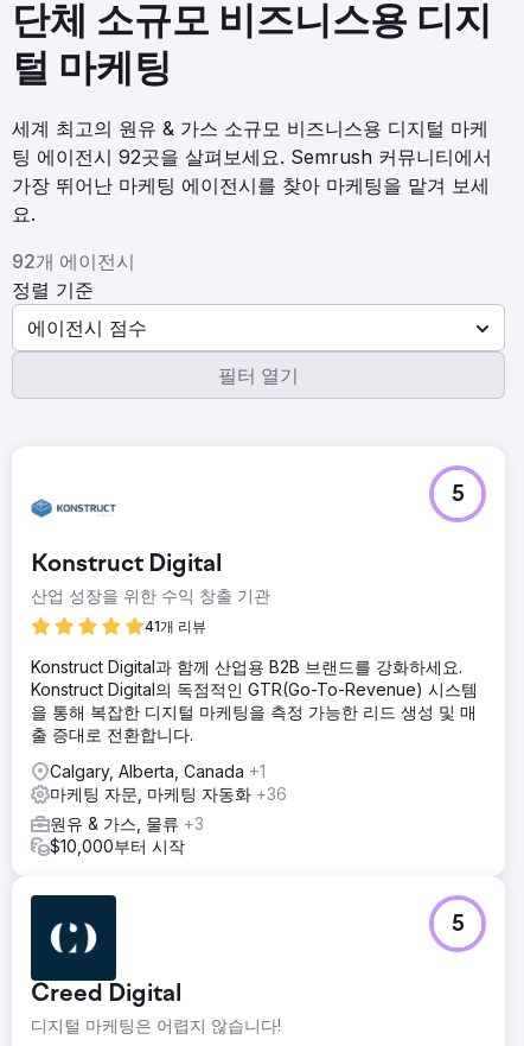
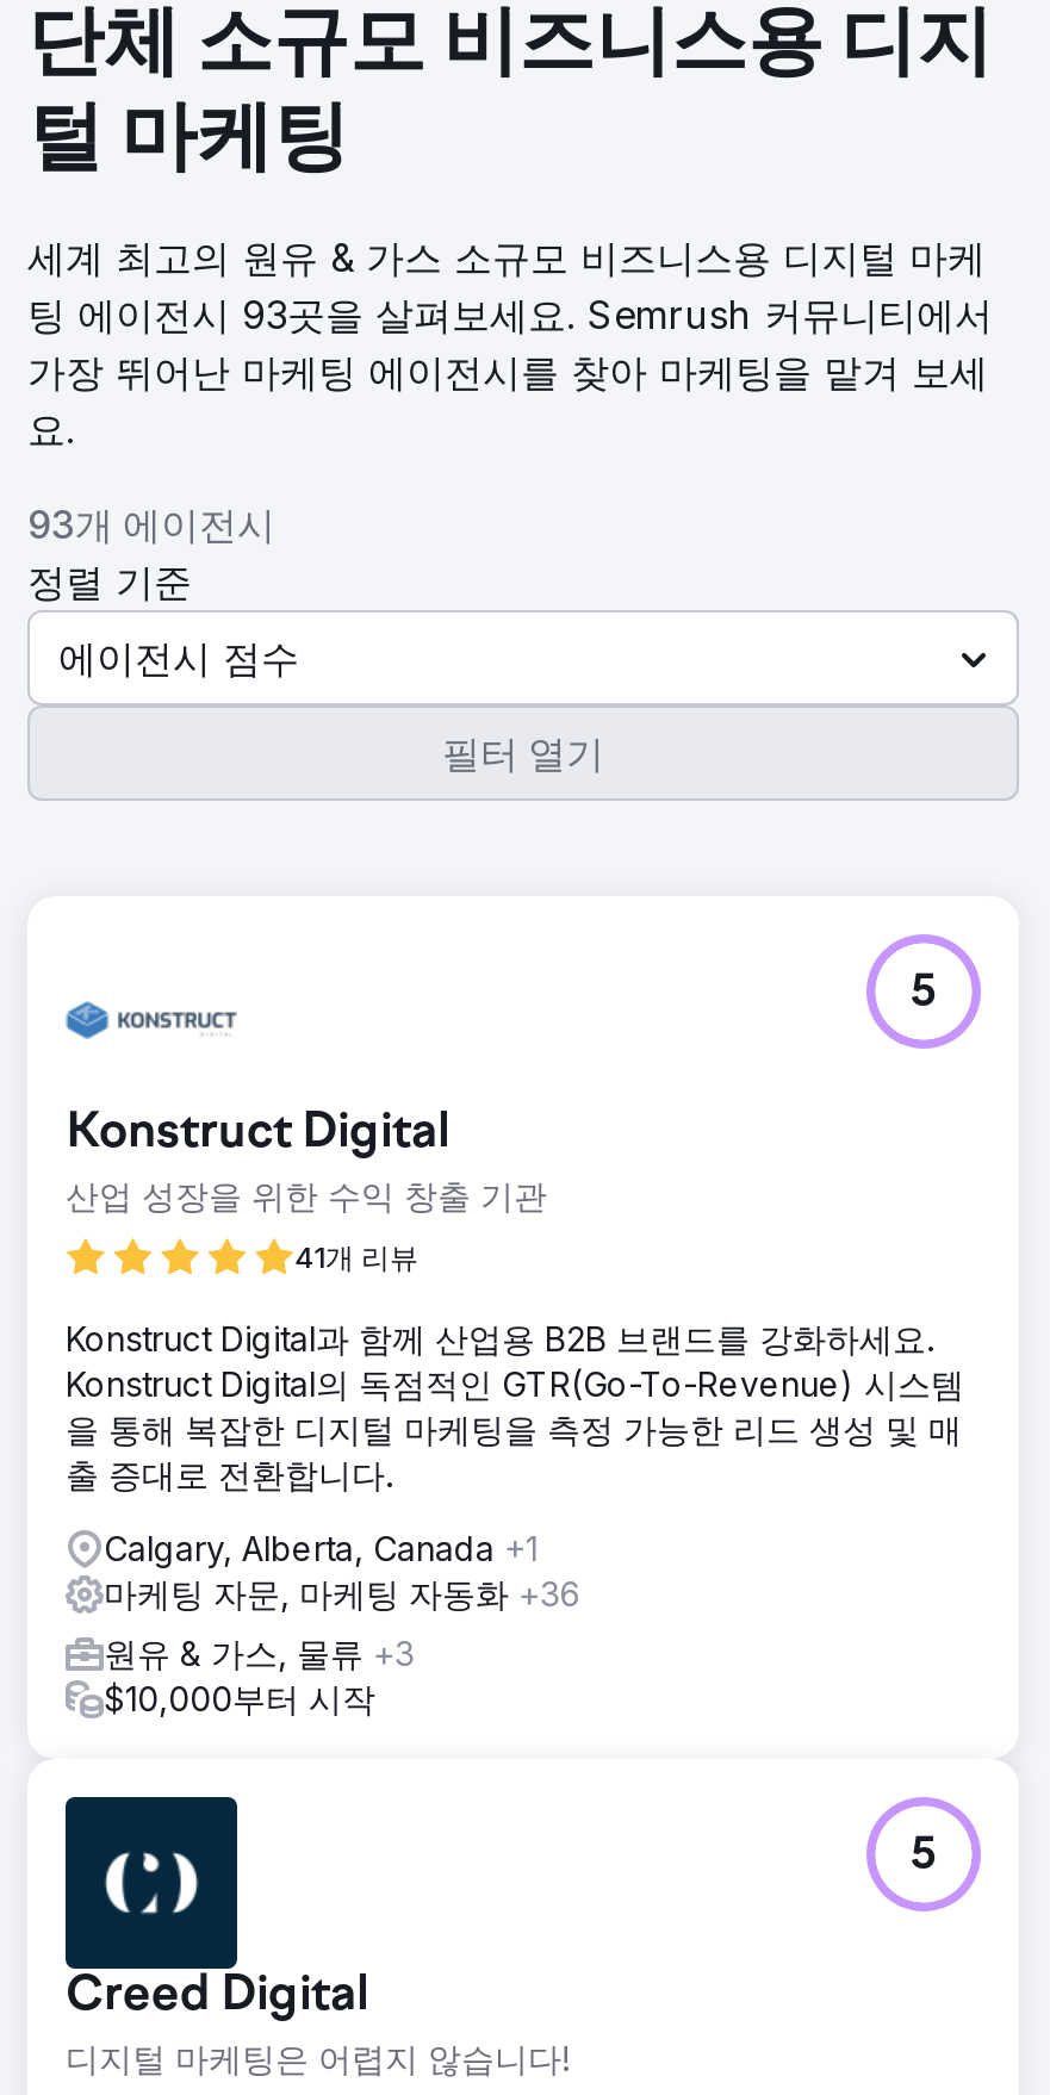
[12,145,492,169] 팅 에이전시 92곳을 살펴보세요. Semrush 커뮤니티에서 -> [27,291,993,338] 팅 에이전시 93곳을 살펴보세요. Semrush 커뮤니티에서
[12,249,135,273] 92개 에이전시 -> [27,501,275,548] 93개 에이전시

